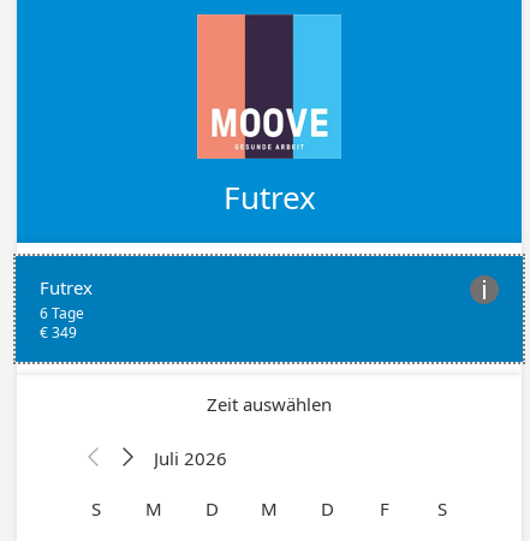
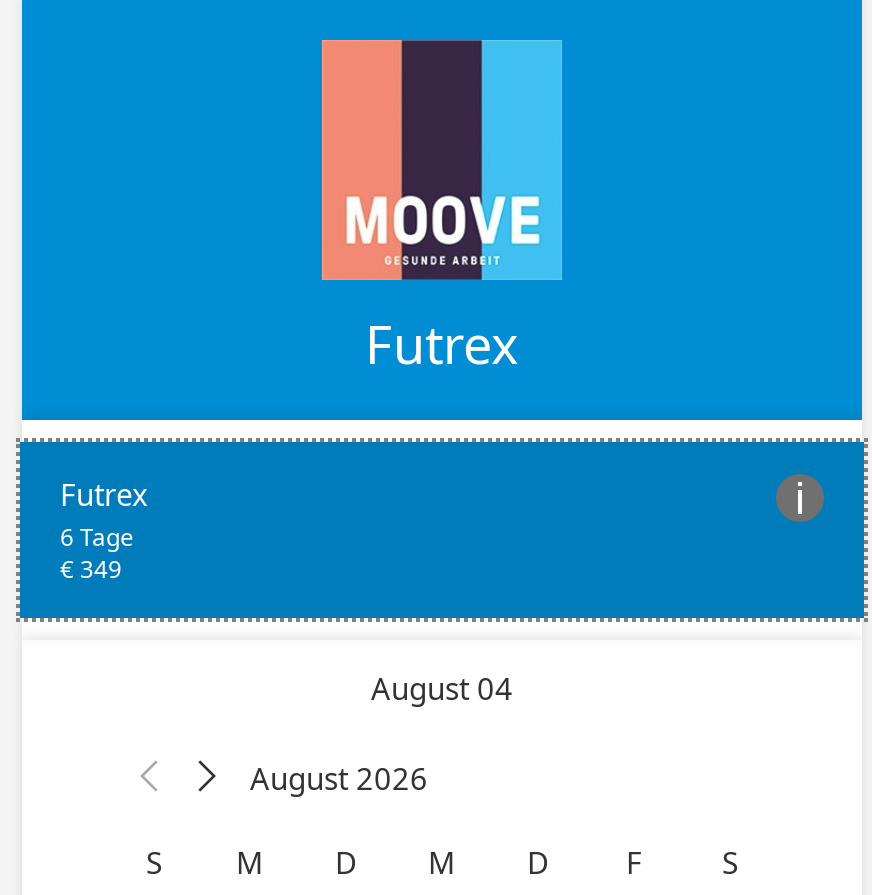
[207,392,332,416] Zeit auswählen -> [371,668,513,708] August 04
[154,446,227,470] Juli 2026 -> [250,758,428,798] August 2026

